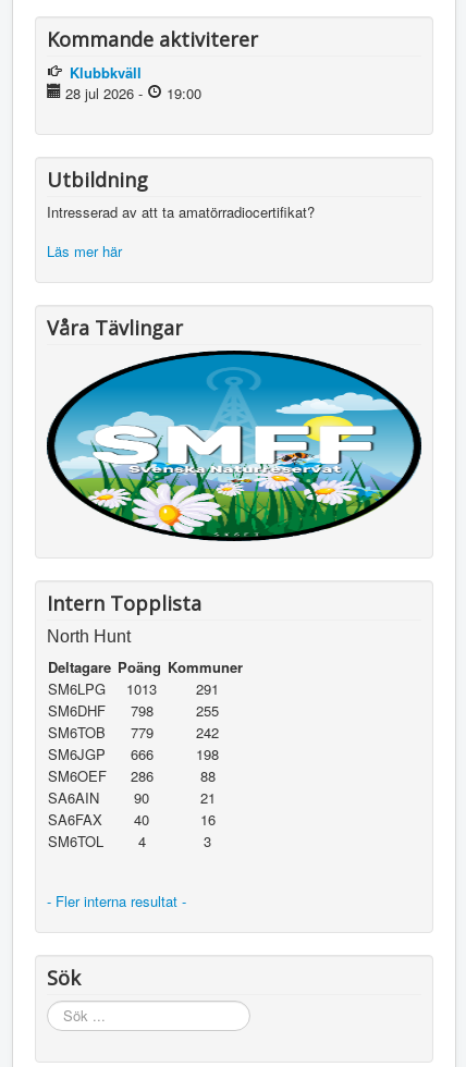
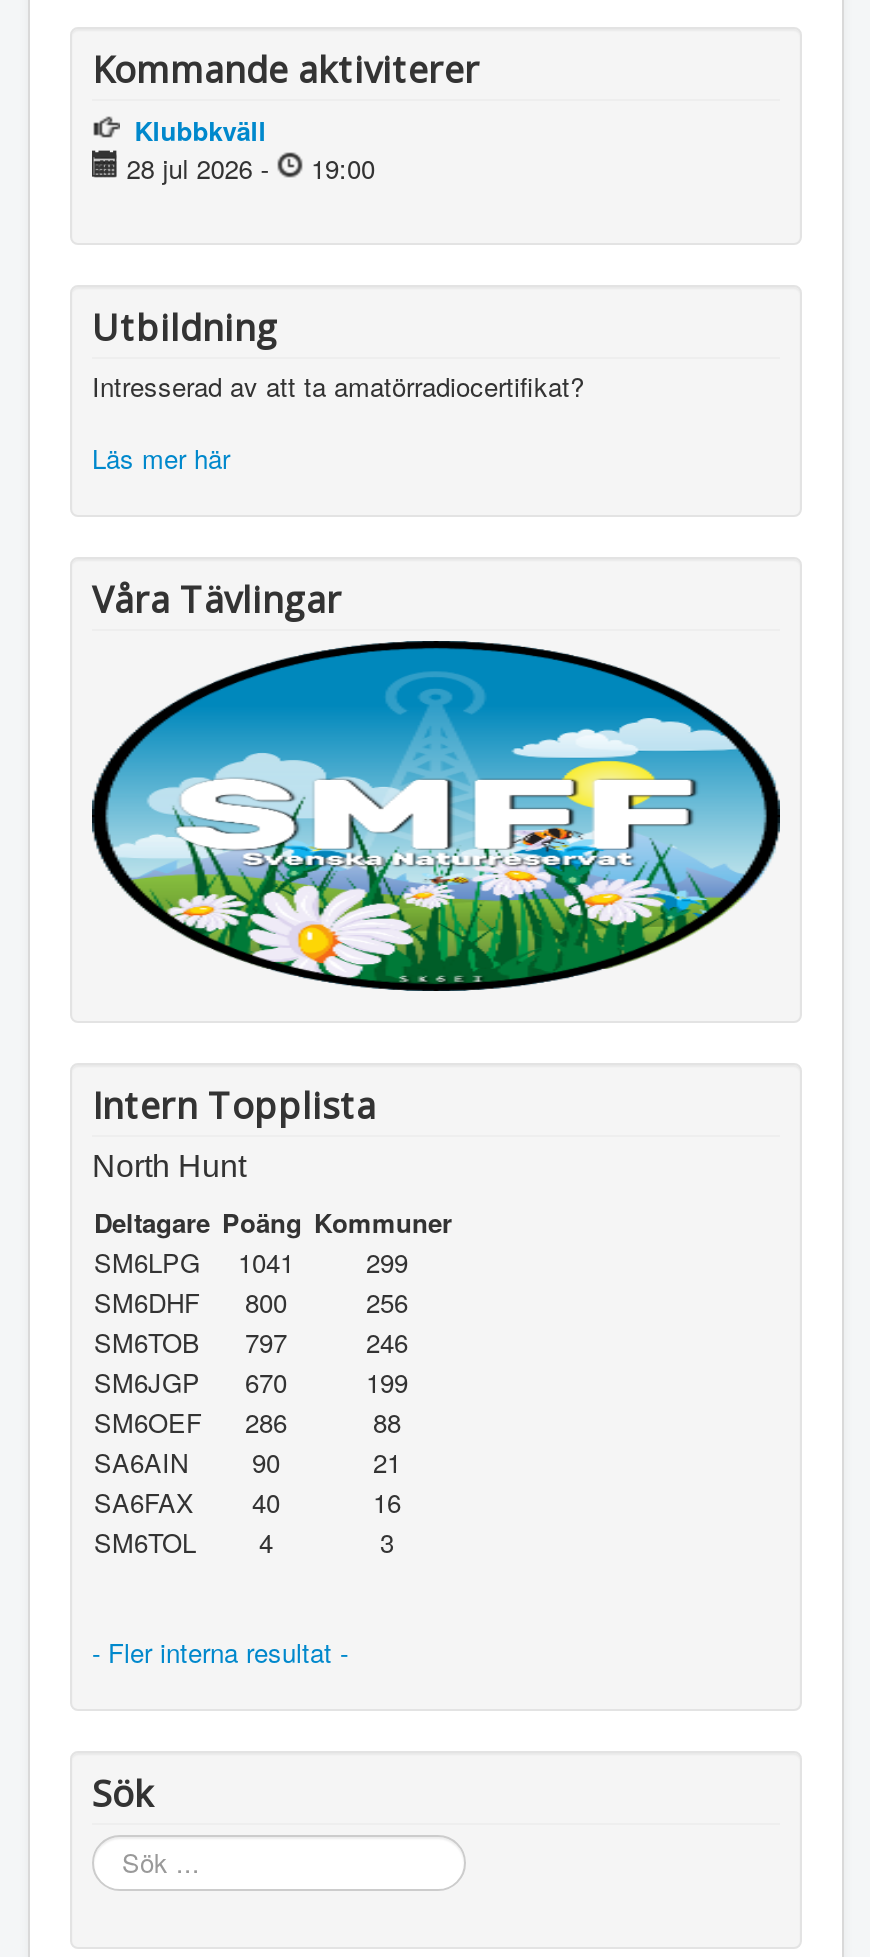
[126,679,157,699] 1013 -> [238,1243,294,1281] 1041
[196,679,219,699] 291 -> [366,1243,408,1281] 299
[48,700,153,721] SM6DHF 798 -> [94,1283,287,1321] SM6DHF 800
[196,700,219,721] 255 -> [366,1283,408,1321] 256
[48,722,153,743] SM6TOB 779 -> [94,1323,287,1361] SM6TOB 797
[196,722,219,743] 242 -> [366,1323,408,1361] 246
[48,744,153,765] SM6JGP 666 -> [94,1363,287,1401] SM6JGP 670
[196,744,219,765] 198 -> [366,1363,408,1401] 199

